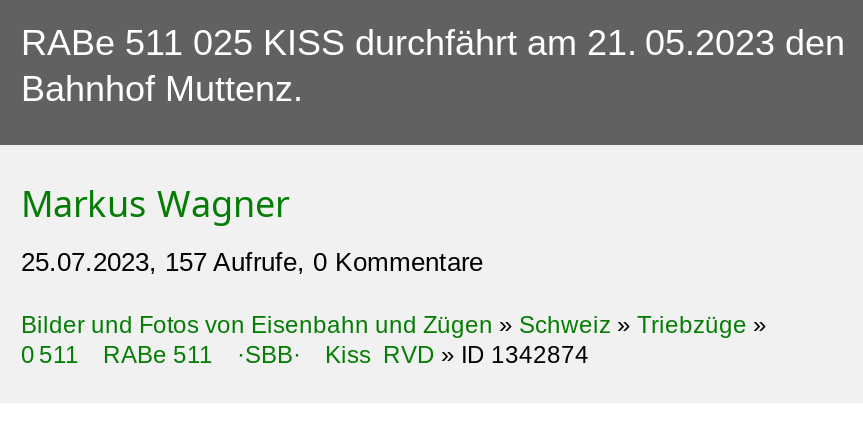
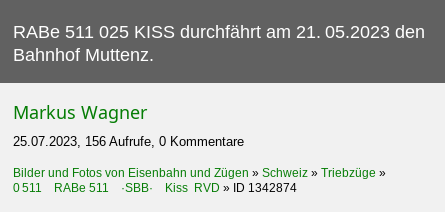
[21,248,483,278] 25.07.2023, 157 Aufrufe, 0 Kommentare -> [13,134,244,149] 25.07.2023, 156 Aufrufe, 0 Kommentare

